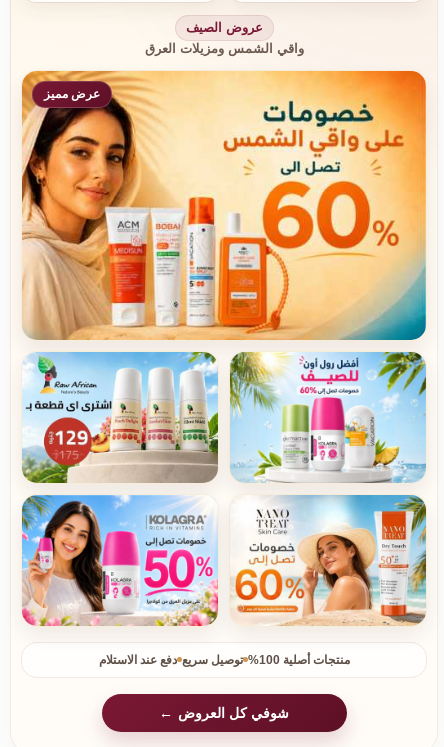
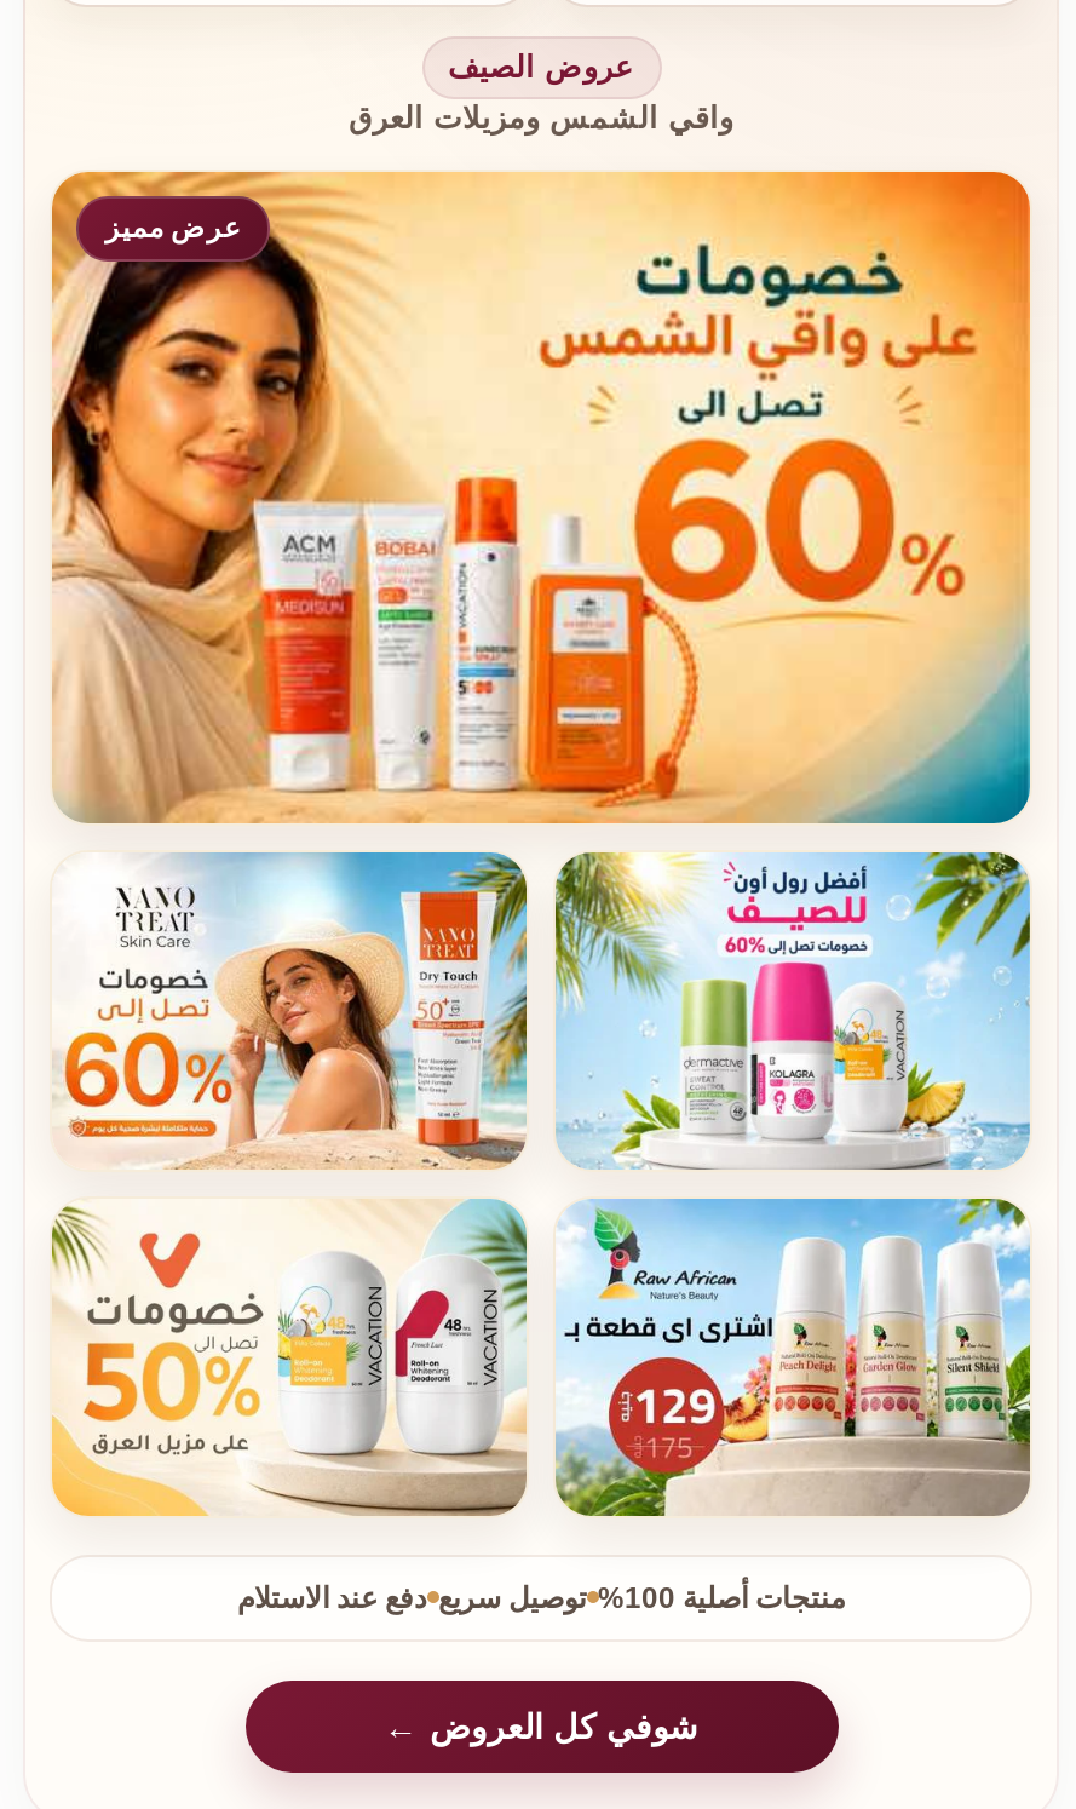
moved [22,351,219,484] -> [556,1196,1032,1518]: [image]
[21,494,218,627] [image] -> [52,1199,529,1516] [image]
moved [231,494,427,626] -> [54,850,529,1170]: [image]

